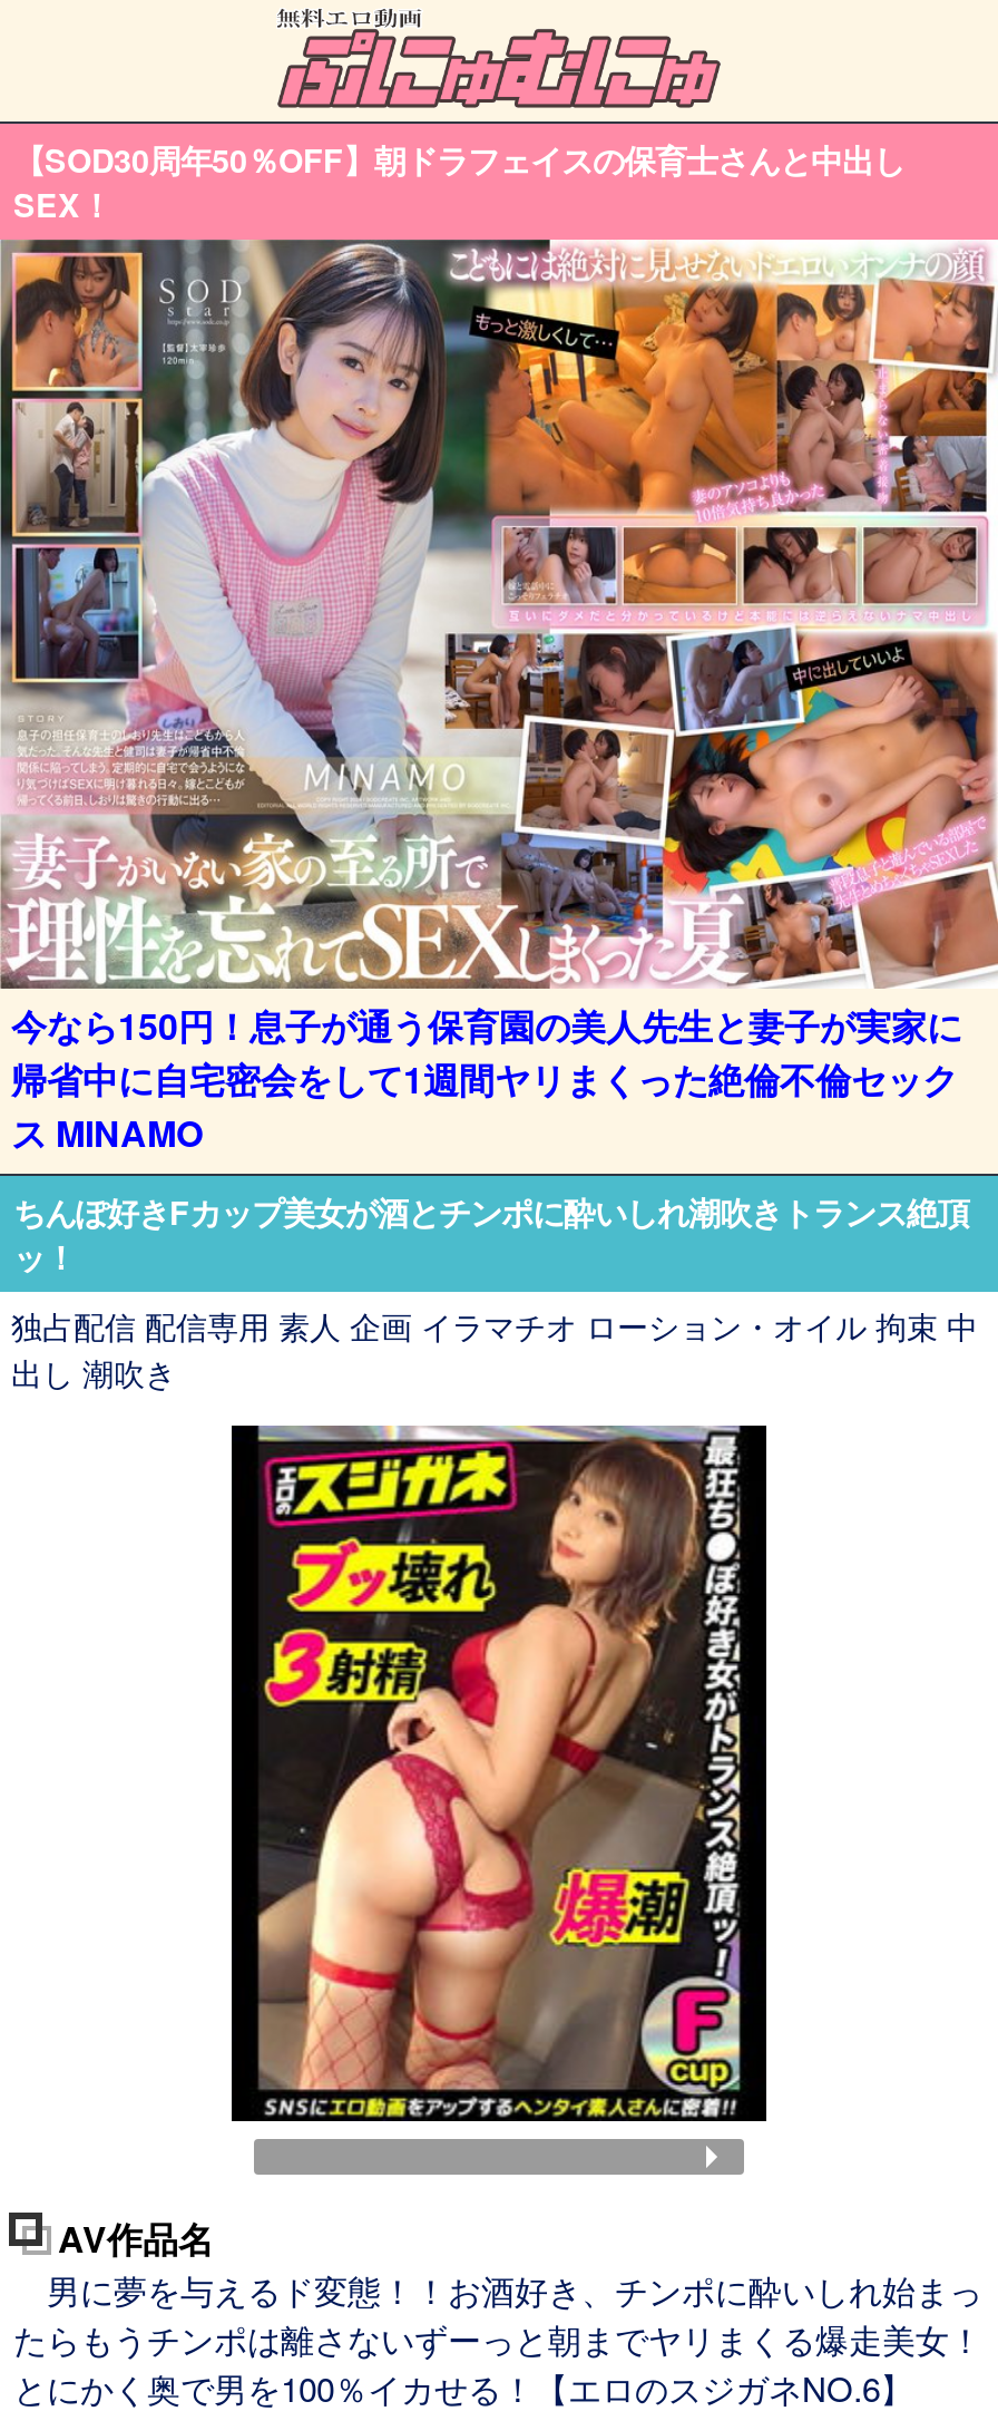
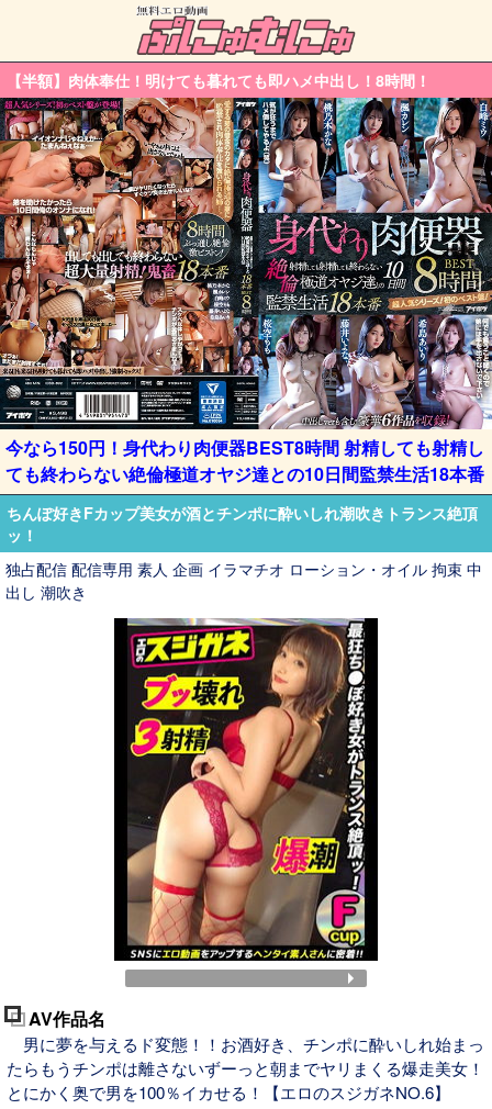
[13,138,904,227] 【SOD30周年50％OFF】朝ドラフェイスの保育士さんと中出し | SEX！ -> [7,69,431,91] 【半額】肉体奉仕！明けても暮れても即ハメ中出し！8時間！
[7,195,991,862] [image] -> [3,97,489,400] [image]
[11,1000,962,1159] 今なら150円！息子が通う保育園の美人先生と妻子が実家に | 帰省中に自宅密会をして1週間ヤリまくった絶倫不倫セック | ス MINAMO -> [5,434,484,486] 今なら150円！身代わり肉便器BEST8時間 射精しても射精し | ても終わらない絶倫極道オヤジ達との10日間監禁生活18本番

